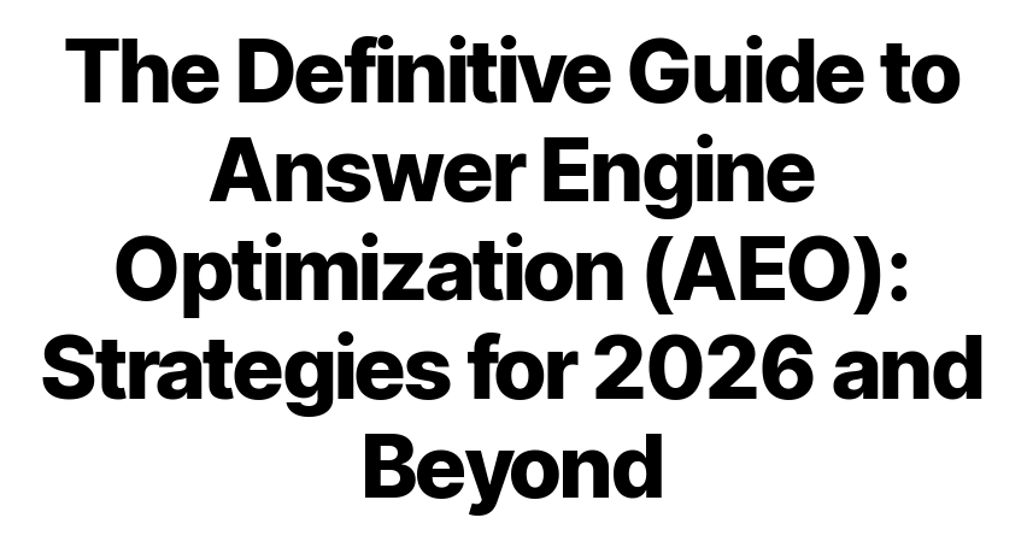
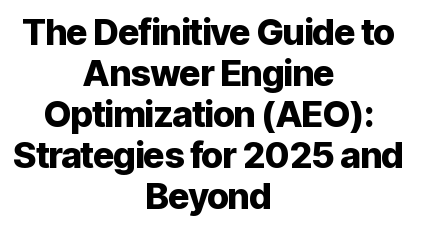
[40,316,982,422] Strategies for 2026 and -> [13,133,403,177] Strategies for 2025 and

